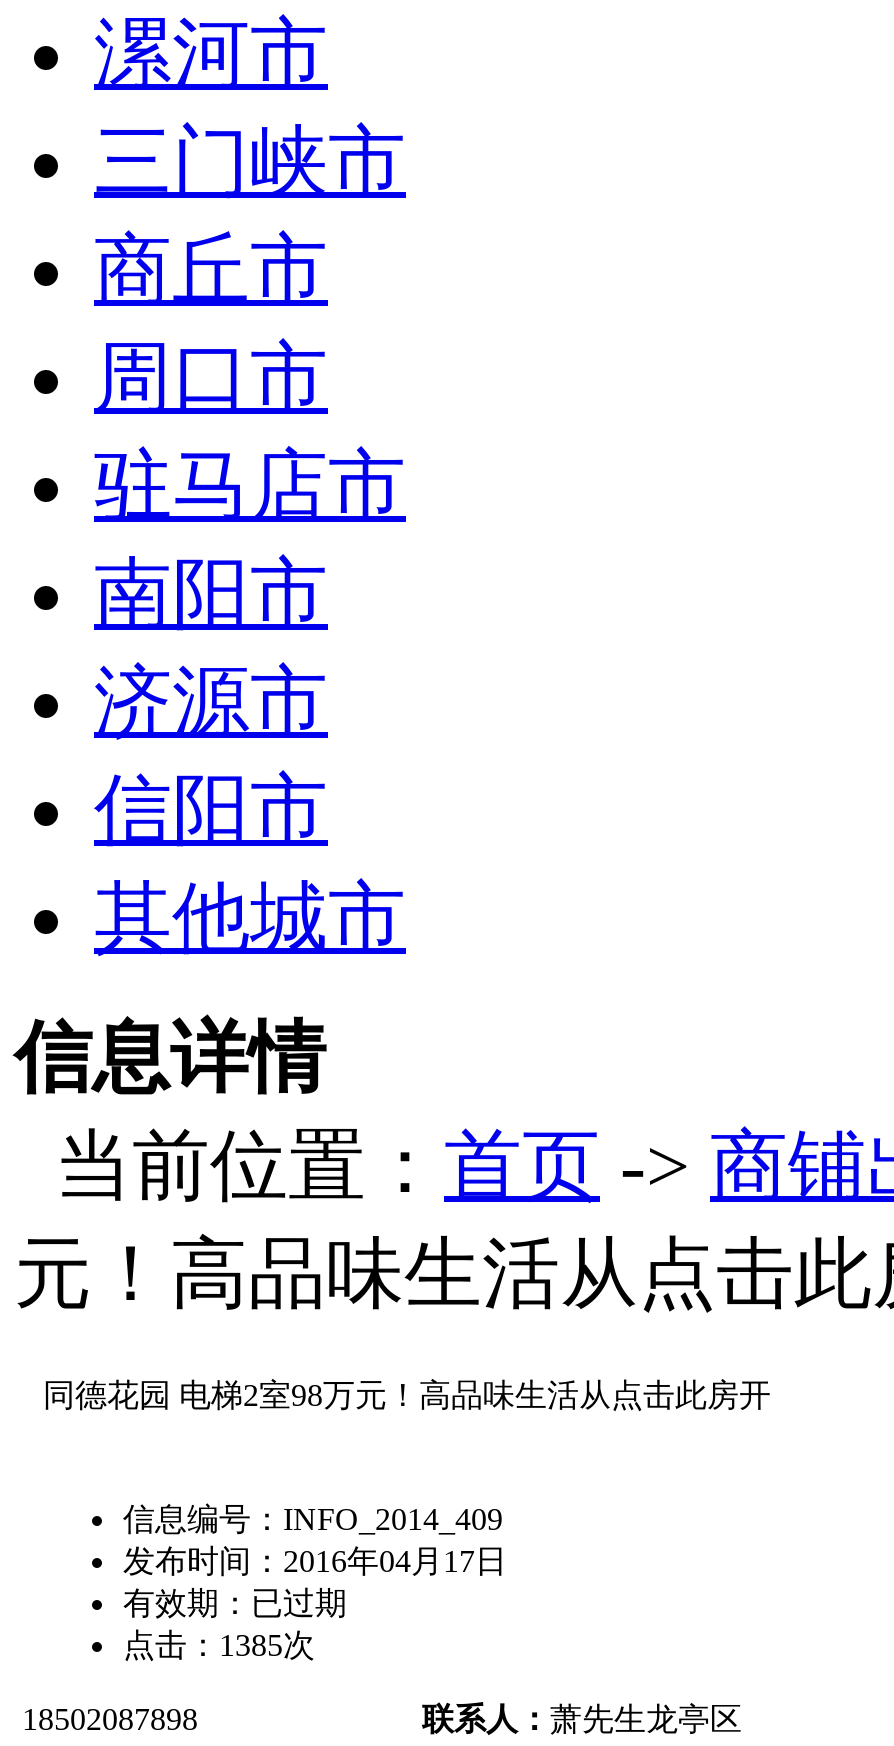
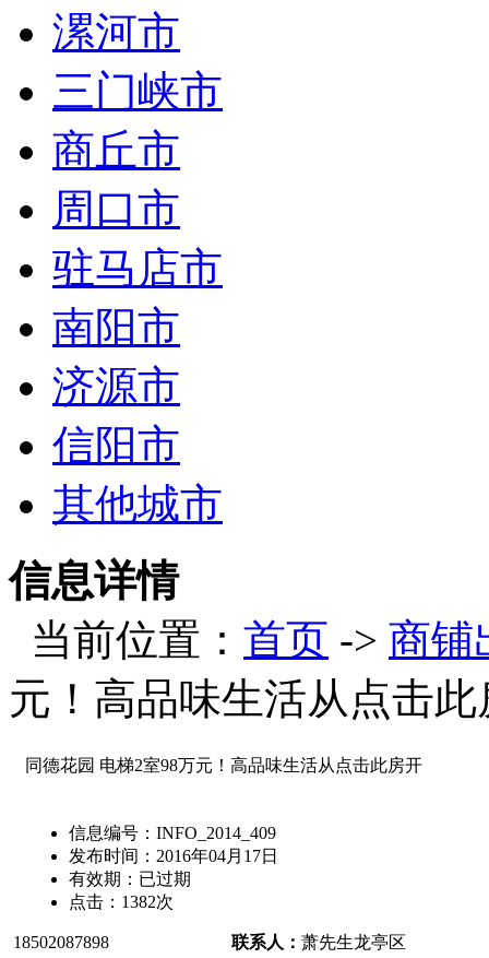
[123,1628,315,1662] 点击：1385次 -> [68,892,173,911] 点击：1382次

